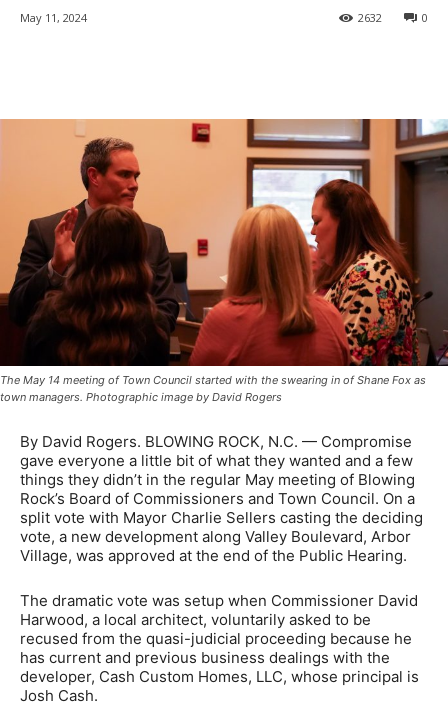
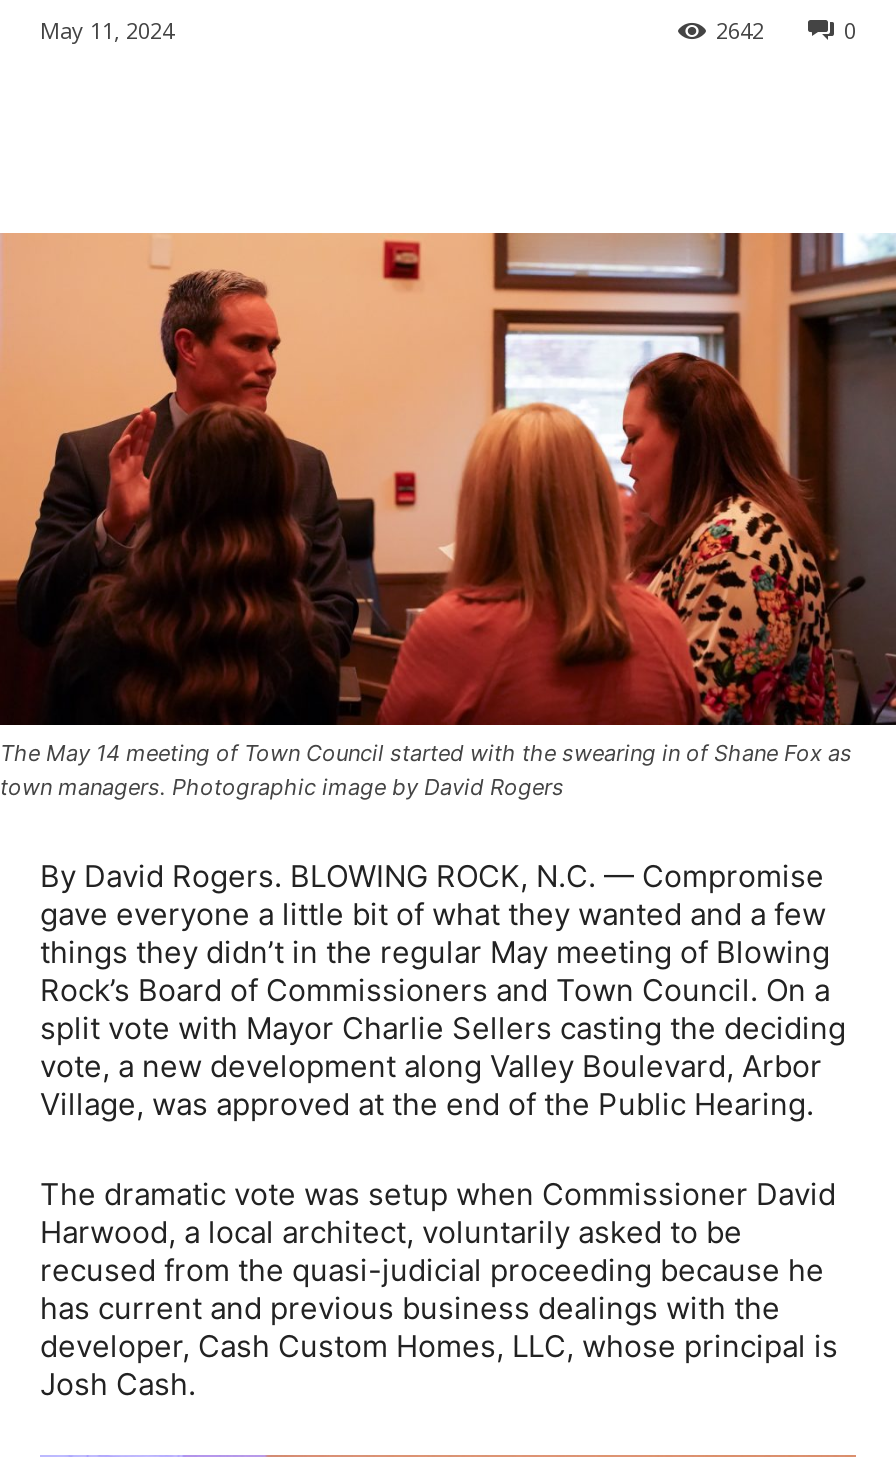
[358,10,382,25] 2632 -> [716,15,764,45] 2642

